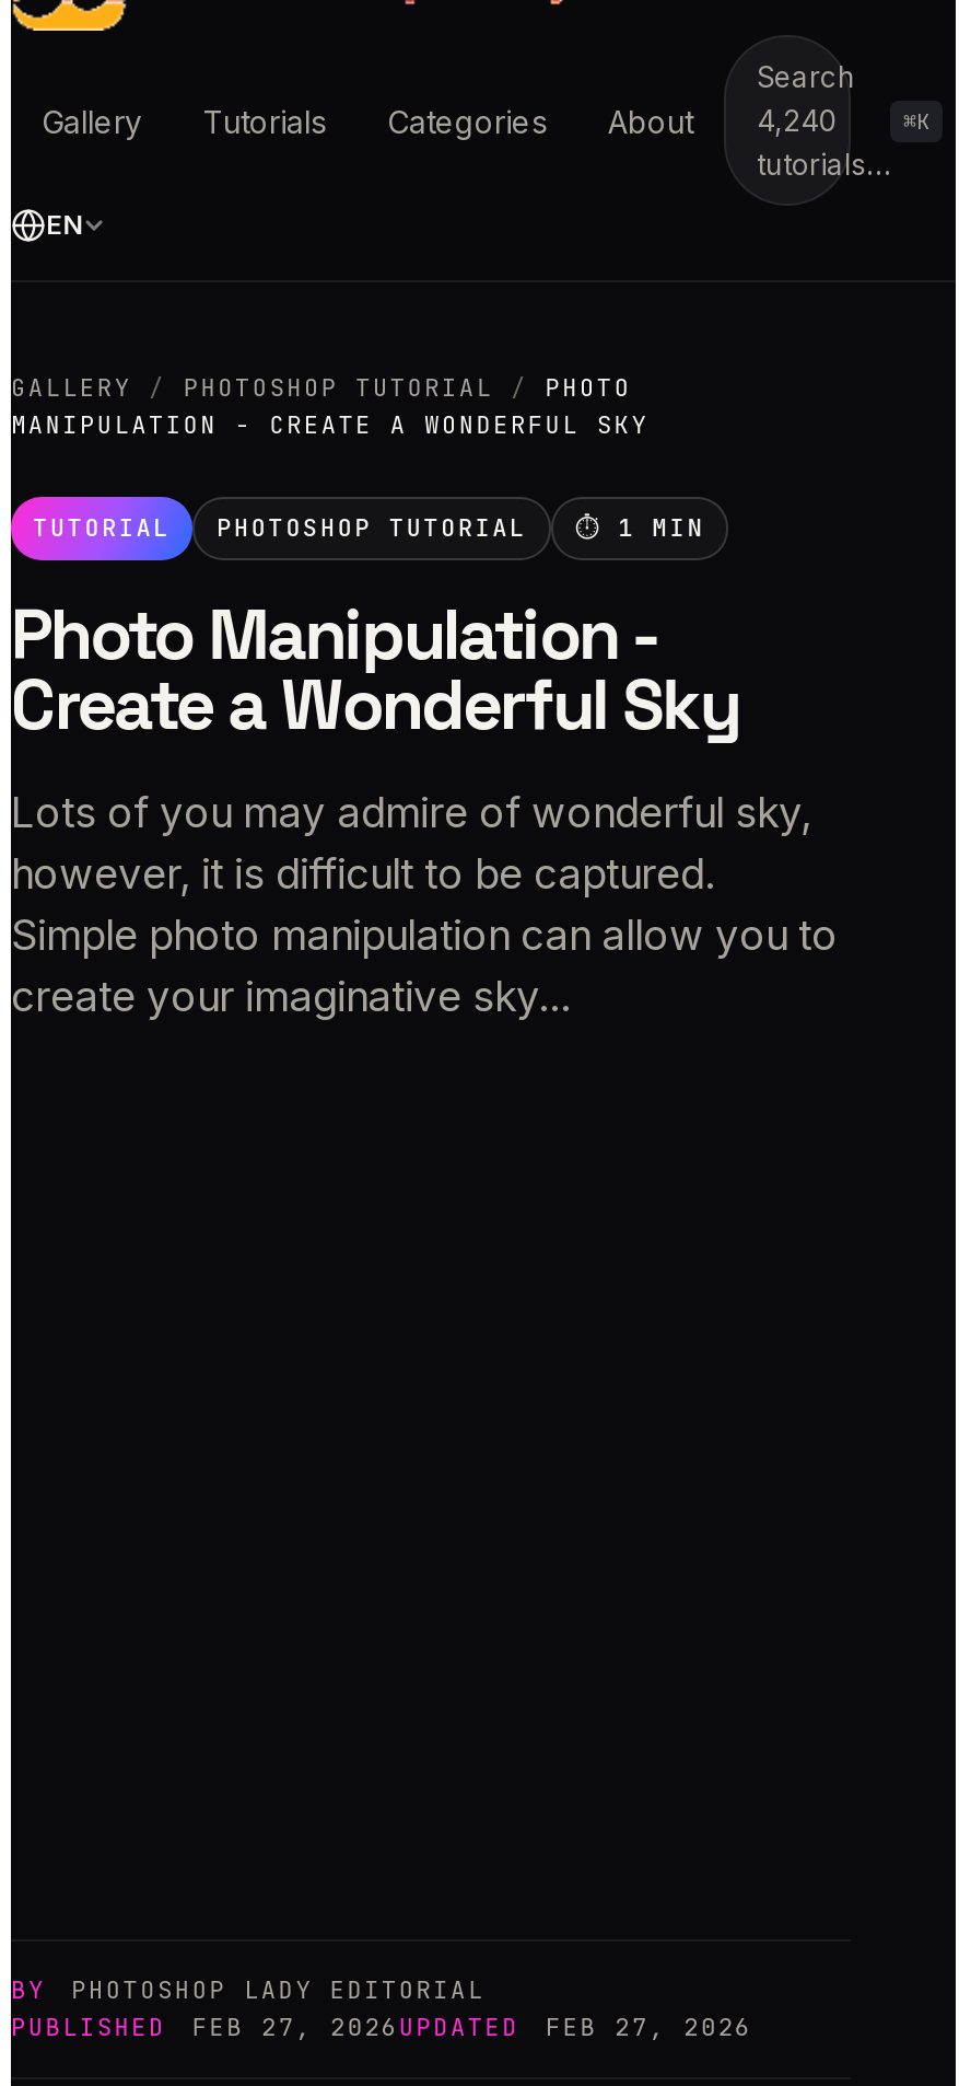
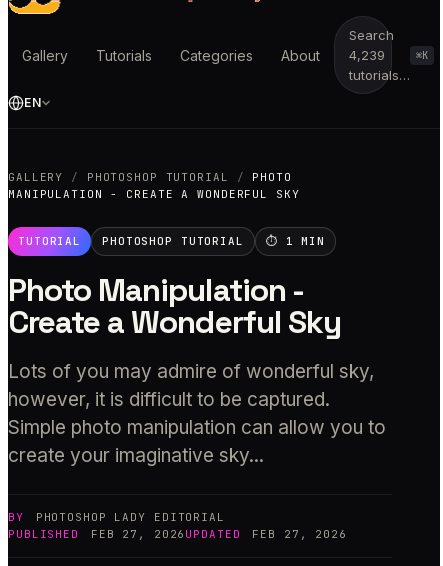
[42,102,835,139] Gallery Tutorials Categories About 4,240 -> [22,46,385,63] Gallery Tutorials Categories About 4,239

